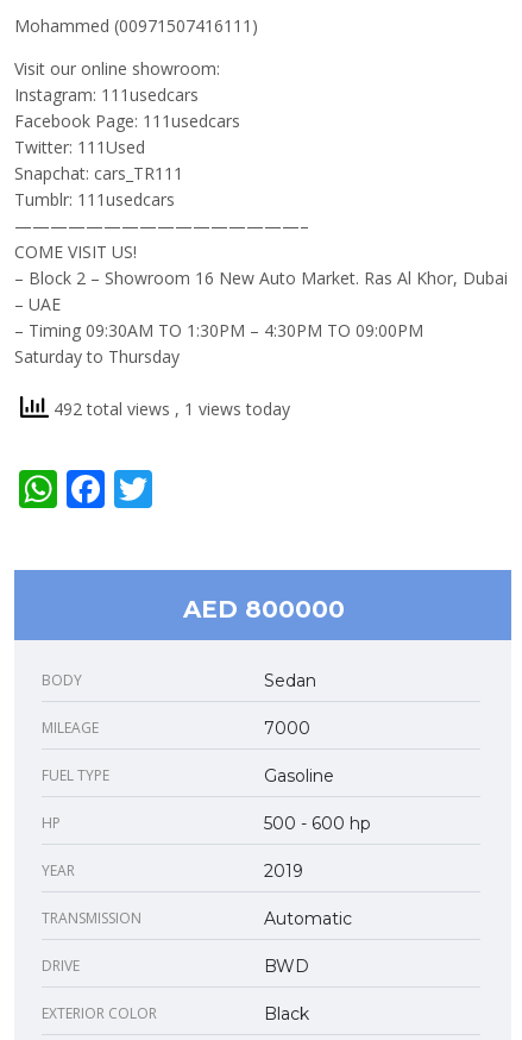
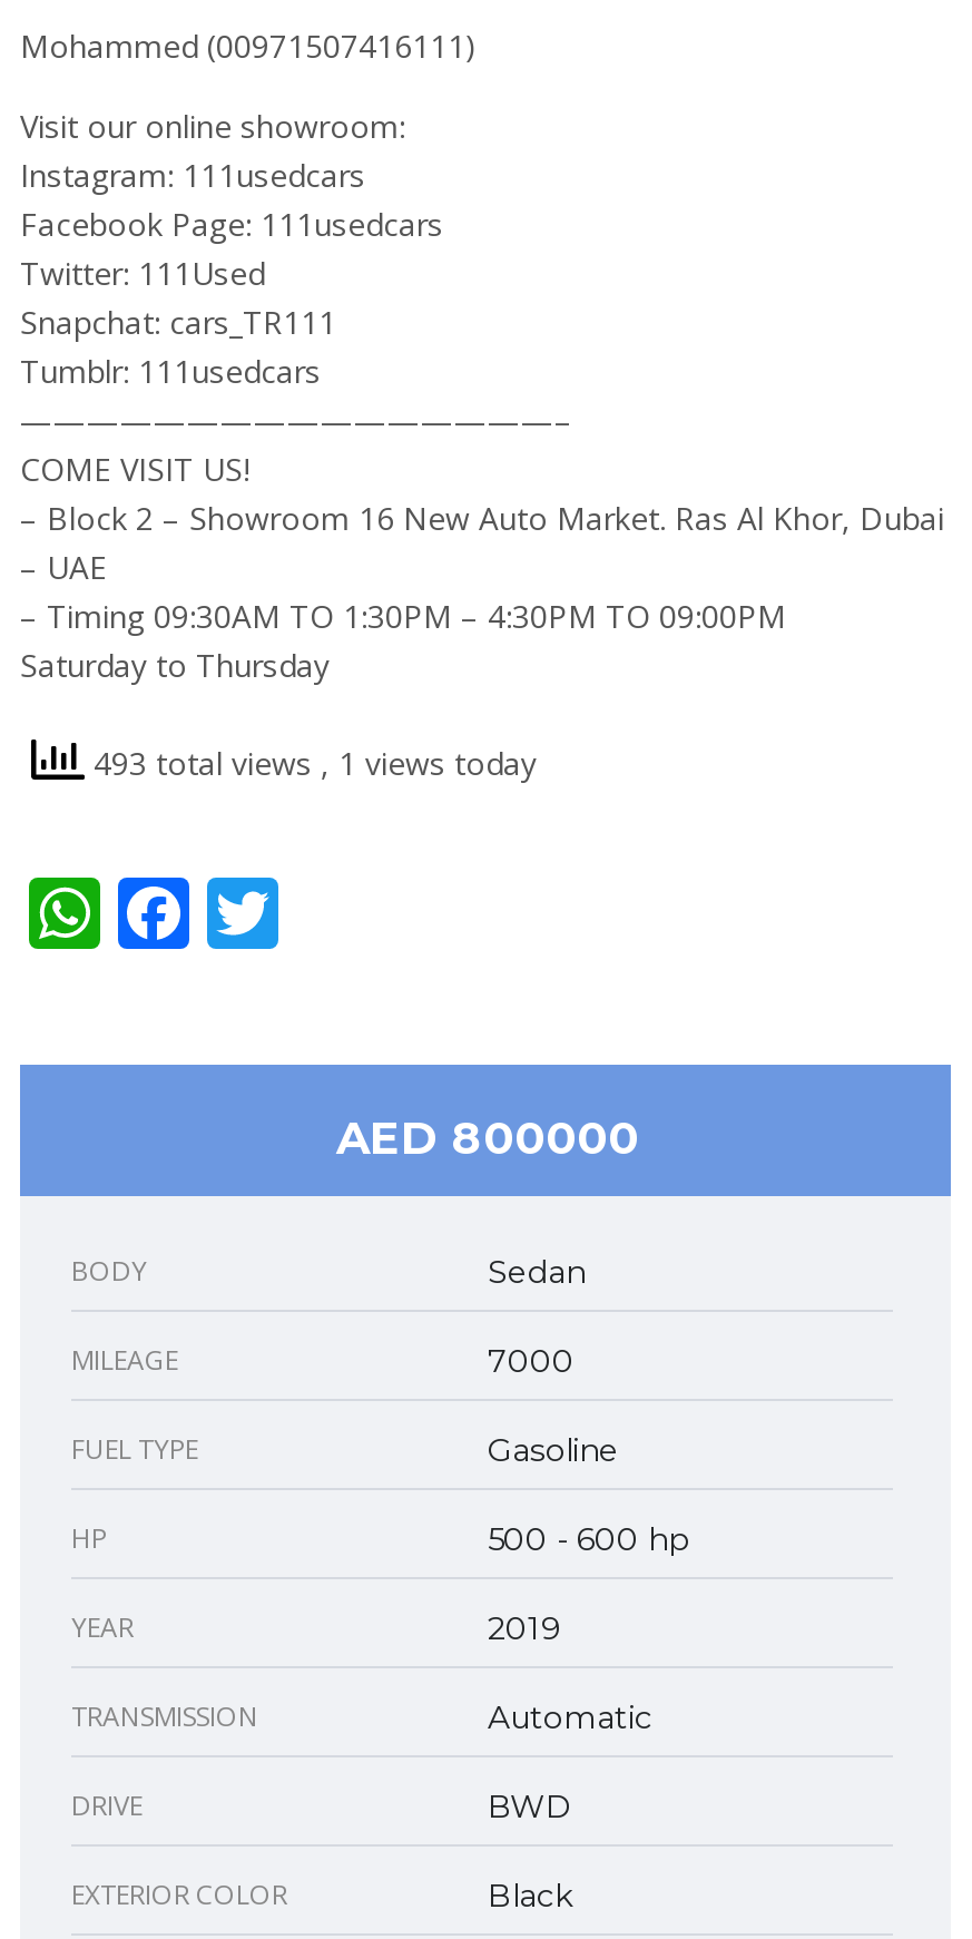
[49,397,290,419] 492 total views, 1 views today -> [85,740,537,783] 493 total views, 1 views today

